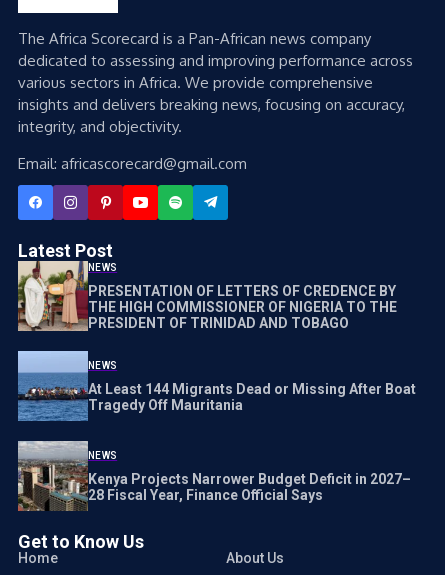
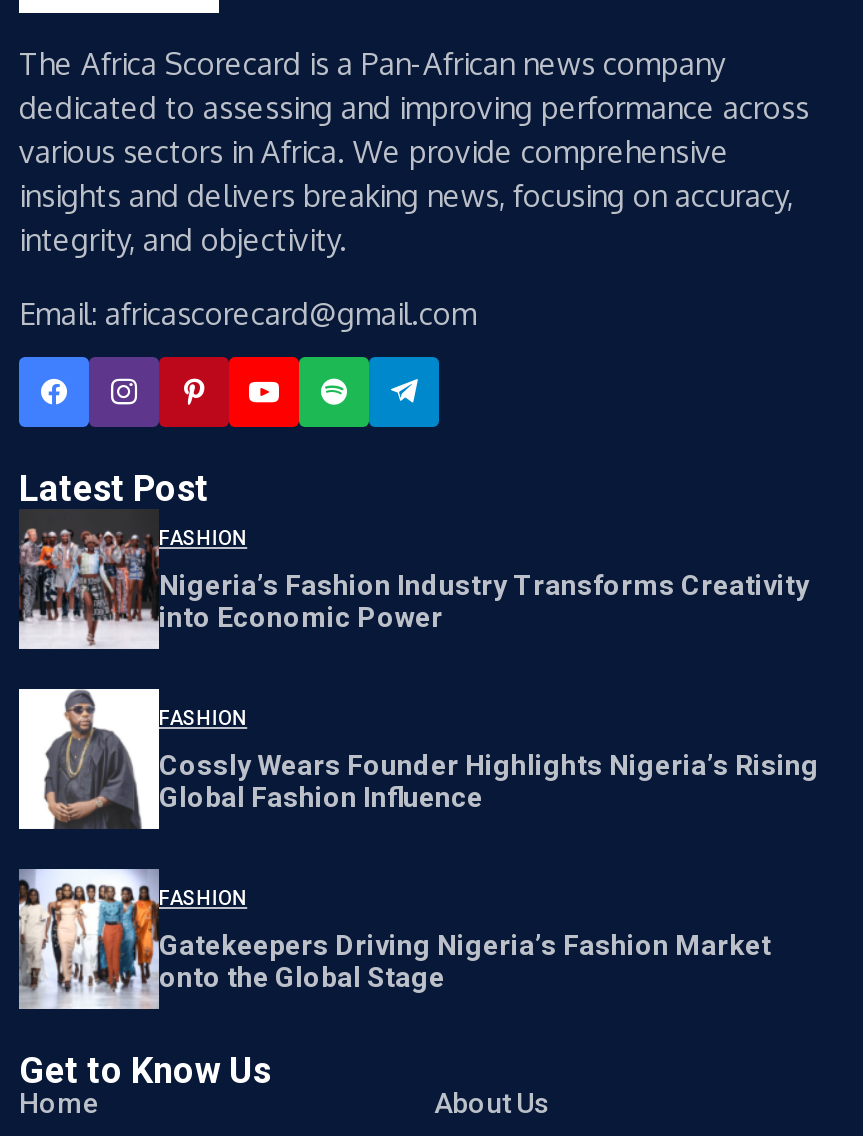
[17,261,117,332] [image] | NEWS -> [17,515,247,651] [image] | FASHION
[88,282,397,330] PRESENTATION OF LETTERS OF CREDENCE BY | THE HIGH COMMISSIONER OF NIGERIA TO THE | PRESIDENT OF TRINIDAD AND TOBAGO -> [159,568,809,632] Nigeria’s Fashion Industry Transforms Creativity | into Economic Power
[17,351,117,422] [image] | NEWS -> [17,689,247,831] [image] | FASHION
[88,380,416,412] At Least 144 Migrants Dead or Missing After Boat | Tragedy Off Mauritania -> [159,748,819,812] Cossly Wears Founder Highlights Nigeria’s Rising | Global Fashion Influence
[17,441,117,512] [image] | NEWS -> [17,869,247,1011] [image] | FASHION
[88,470,411,502] Kenya Projects Narrower Budget Deficit in 2027– | 28 Fiscal Year, Finance Official Says -> [159,928,771,992] Gatekeepers Driving Nigeria’s Fashion Market | onto the Global Stage

